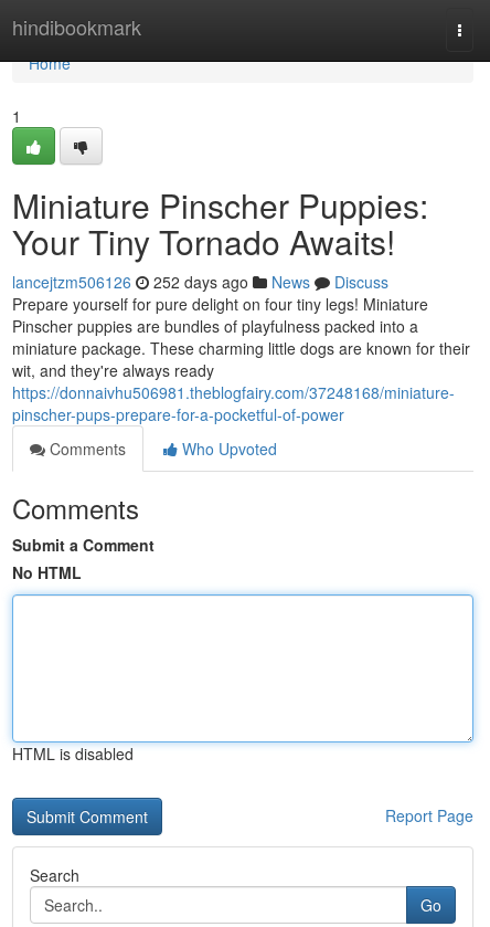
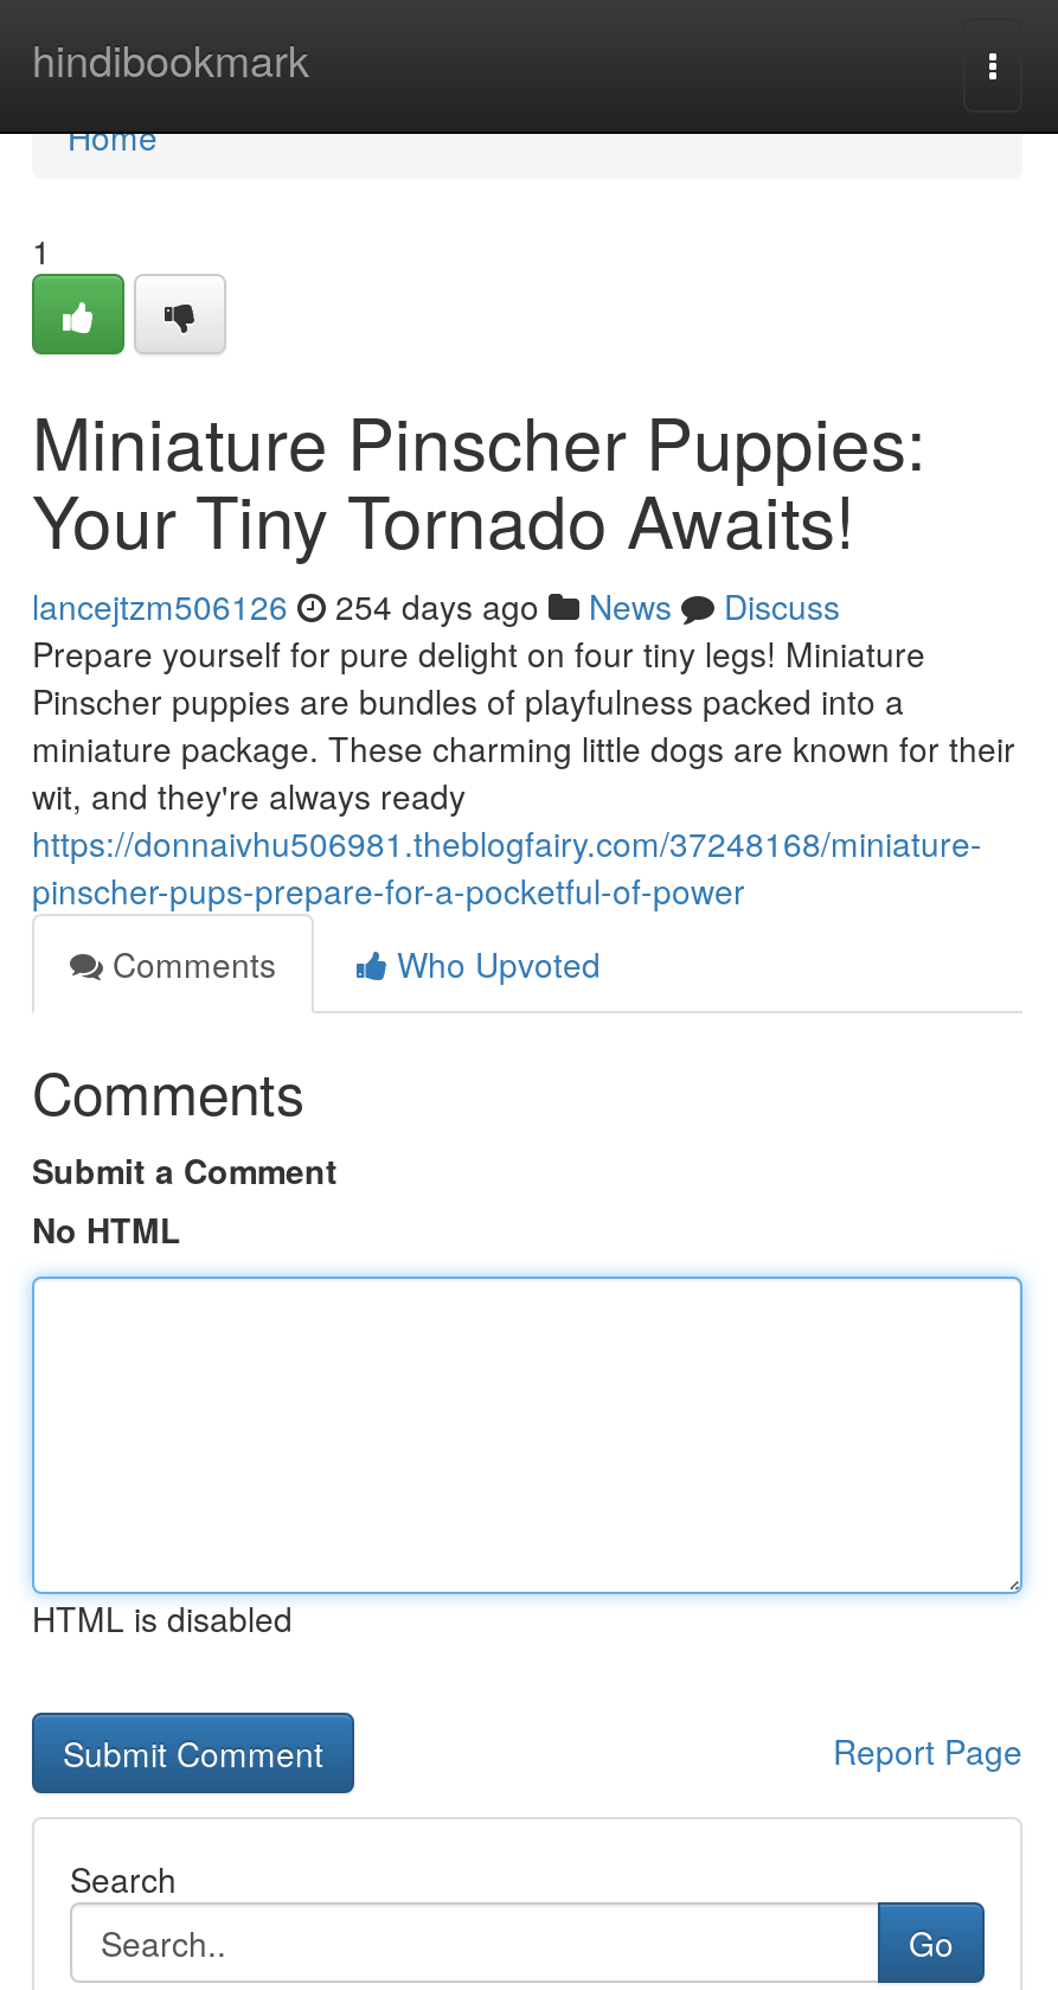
[12,271,388,293] lancejtzm506126 252 days ago News Discuss -> [32,582,840,629] lancejtzm506126 254 days ago News Discuss

